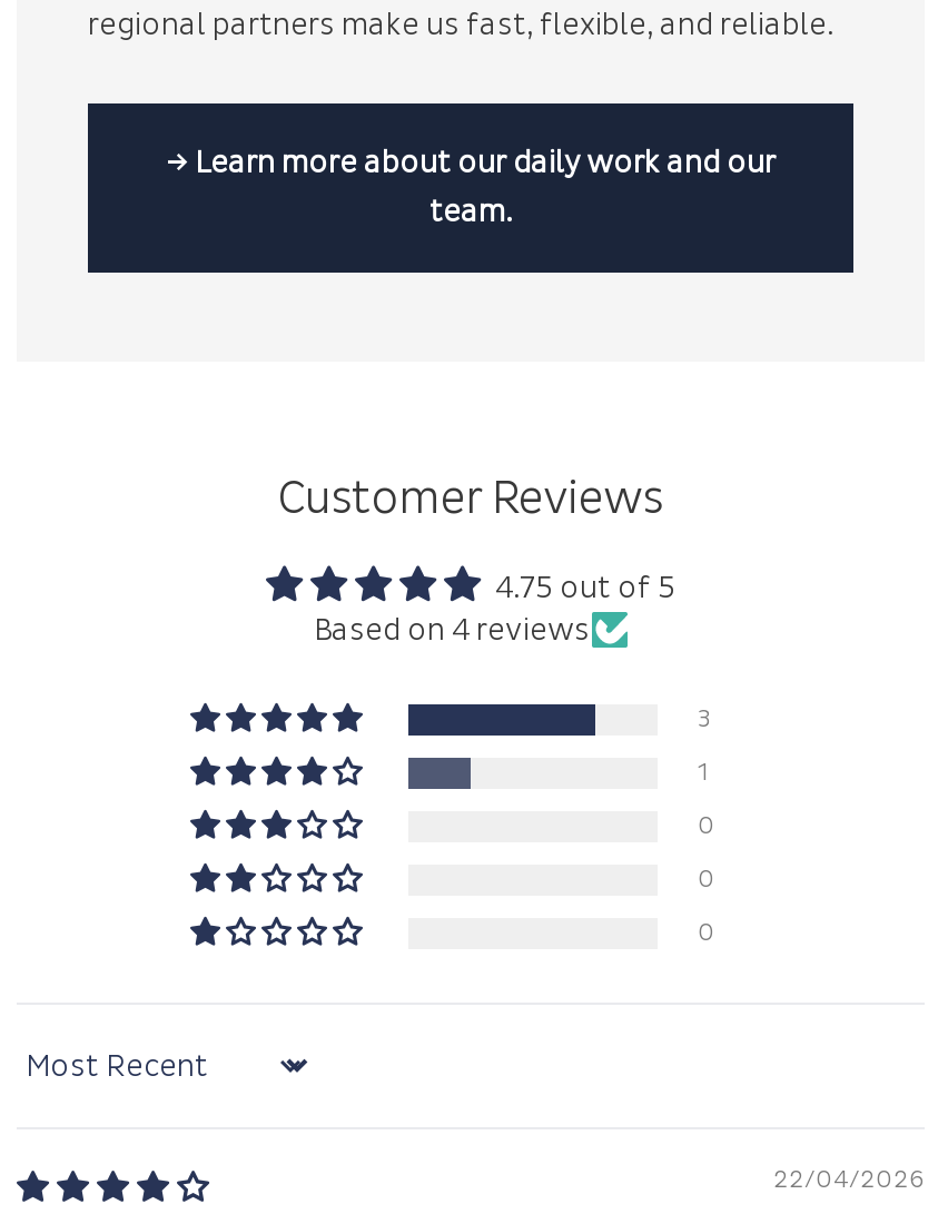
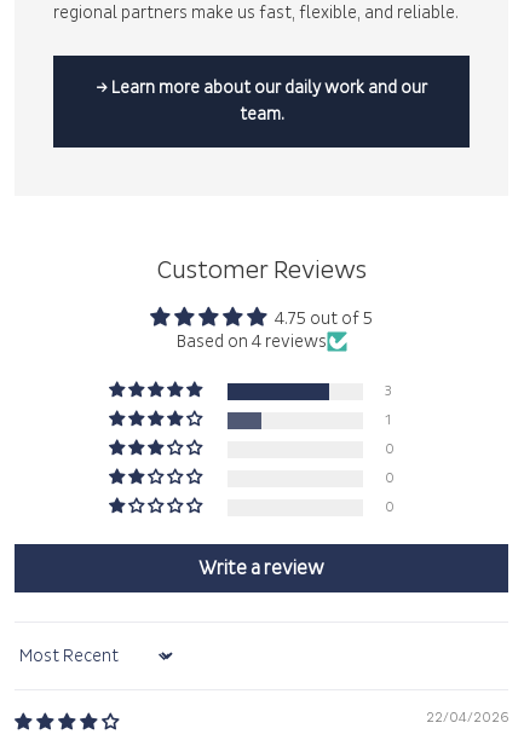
none -> [198,557,324,581] Write a review

